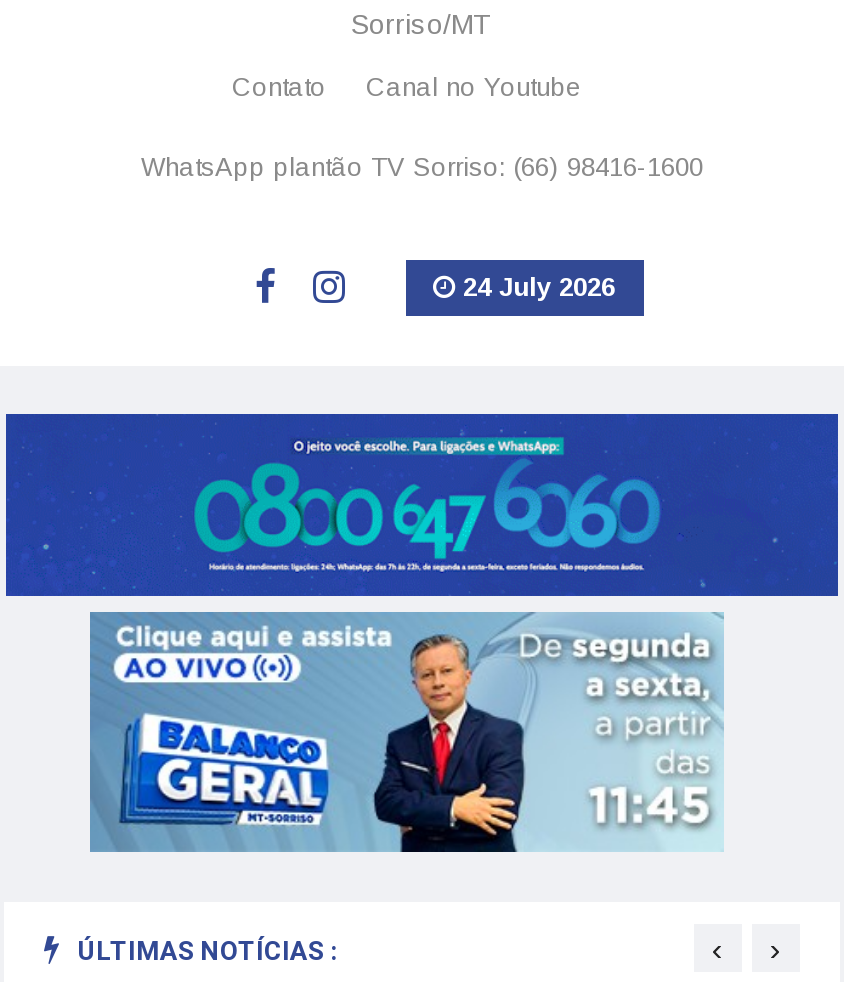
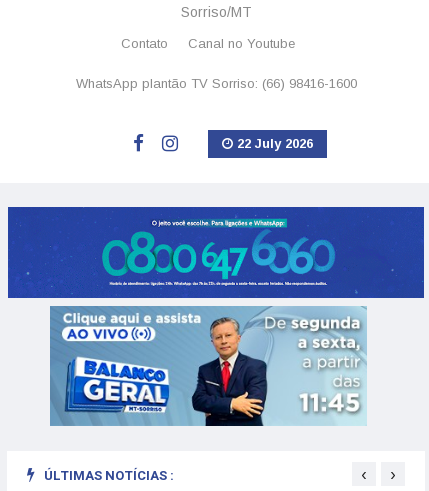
[463,272,615,302] 24 July 2026 -> [236,136,312,151] 22 July 2026

